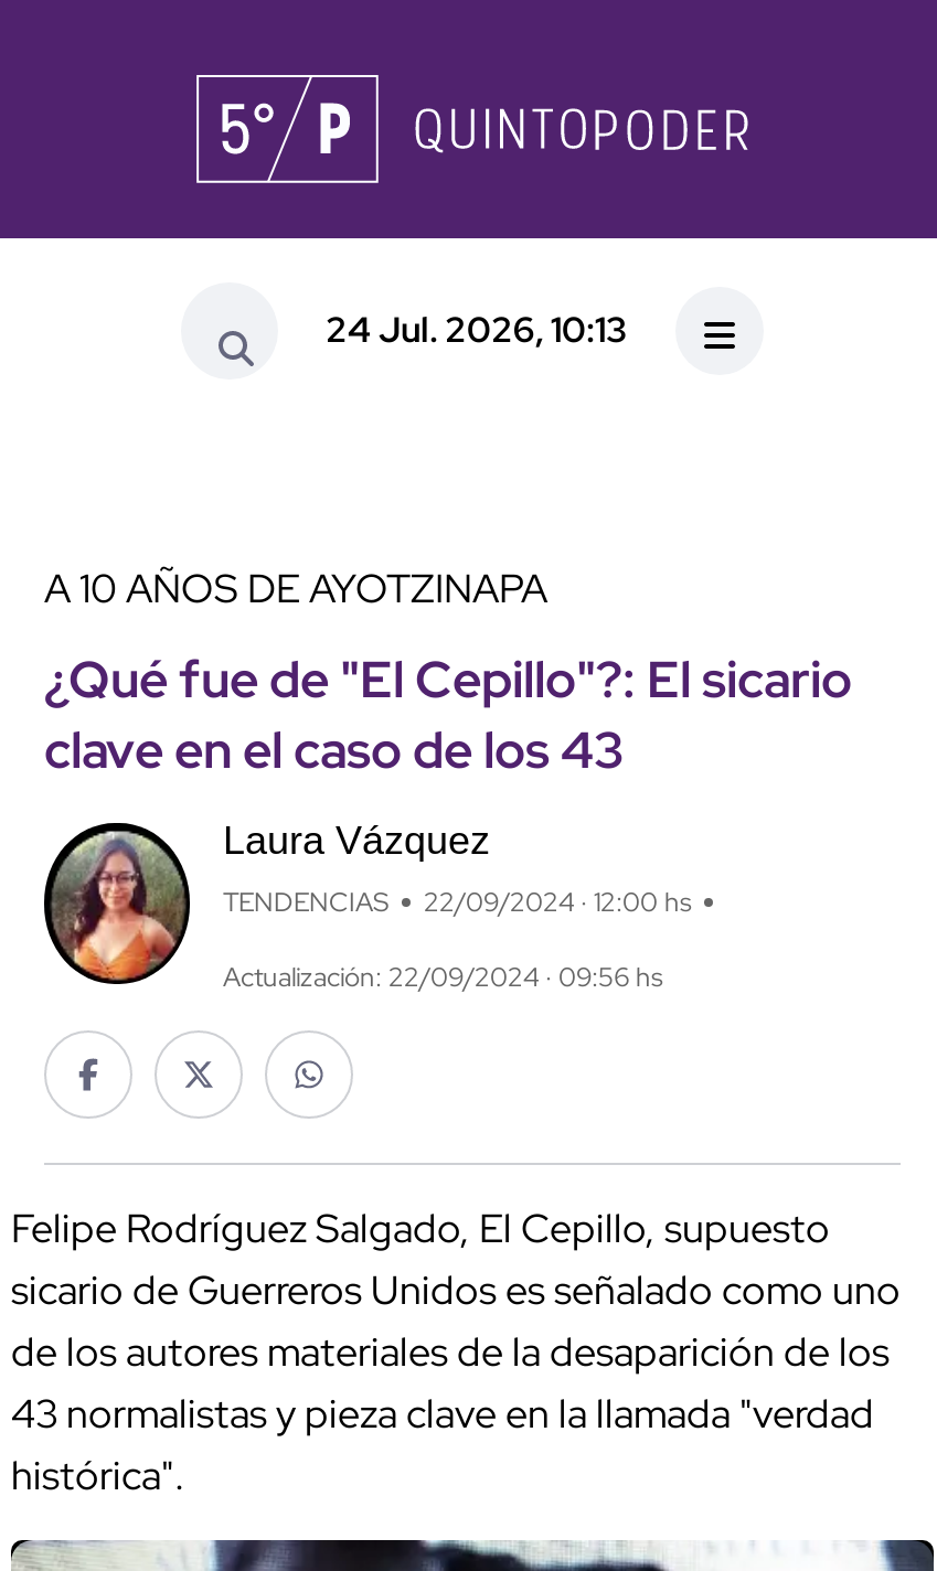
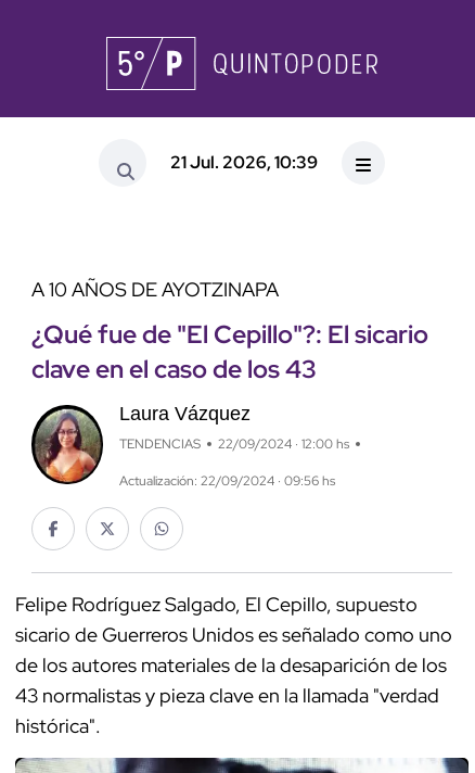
[326,306,628,352] 24 Jul. 2026, 10:13 -> [170,151,318,173] 21 Jul. 2026, 10:39

